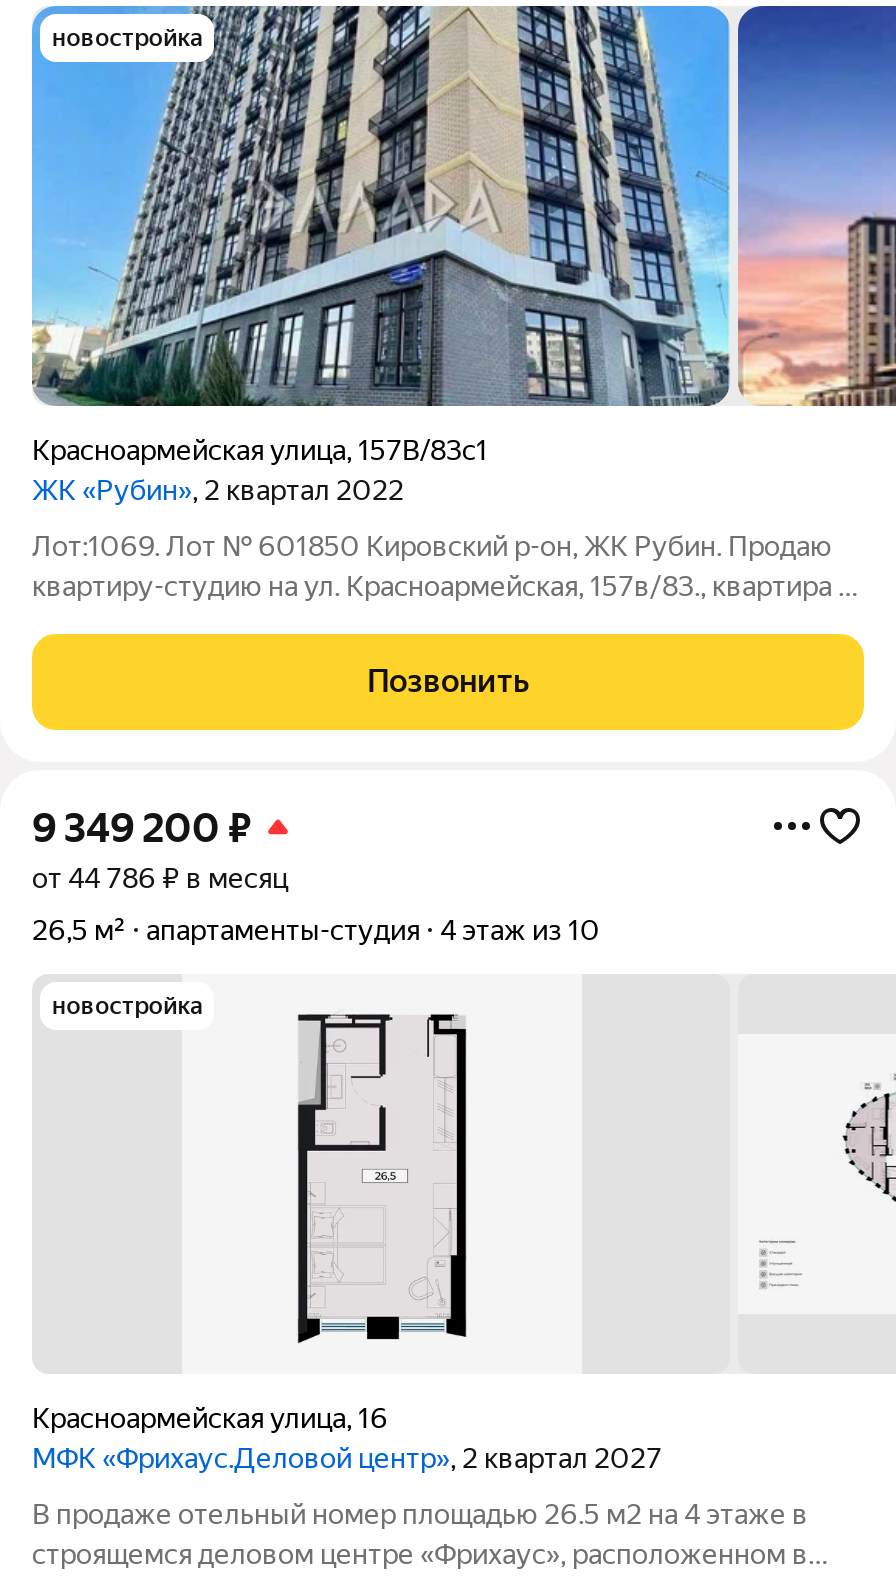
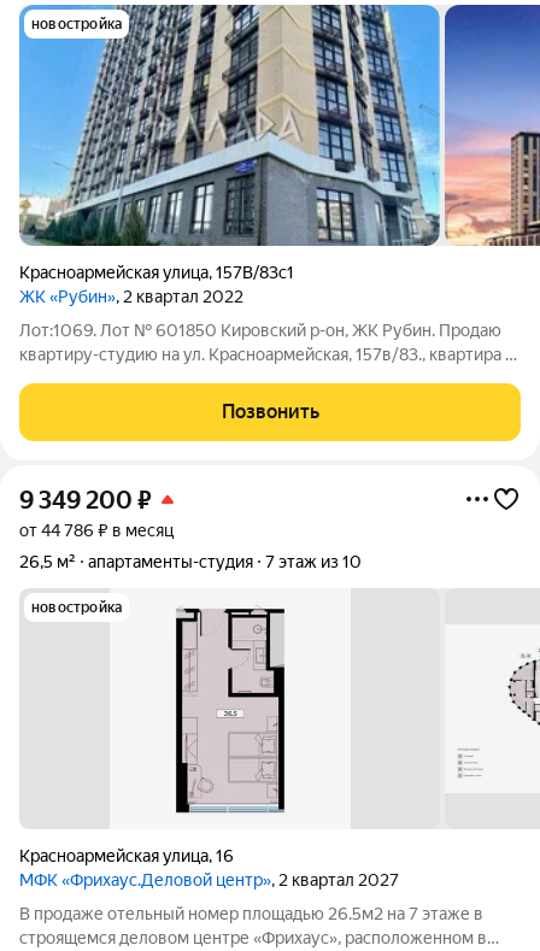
[32,914,600,946] 26,5 м² апартаменты-студия 4 этаж из 10 -> [19,552,362,572] 26,5 м² апартаменты-студия 7 этаж из 10
[292,1008,472,1346] [image] -> [175,607,286,814] [image]
[32,1498,808,1530] В продаже отельный номер площадью 26.5 м2 на 4 этаже в -> [19,904,483,924] В продаже отельный номер площадью 26.5м2 на 7 этаже в

